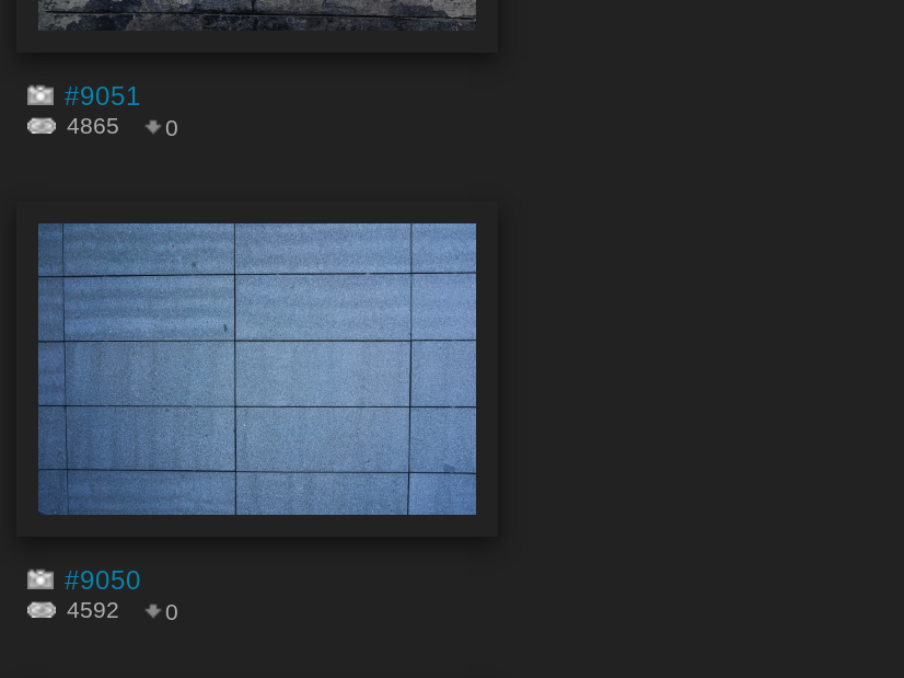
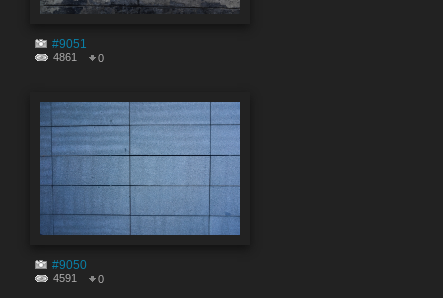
[67,112,178,140] 4865 0 -> [53,51,104,64] 4861 0
[67,596,178,624] 4592 0 -> [53,272,104,285] 4591 0

